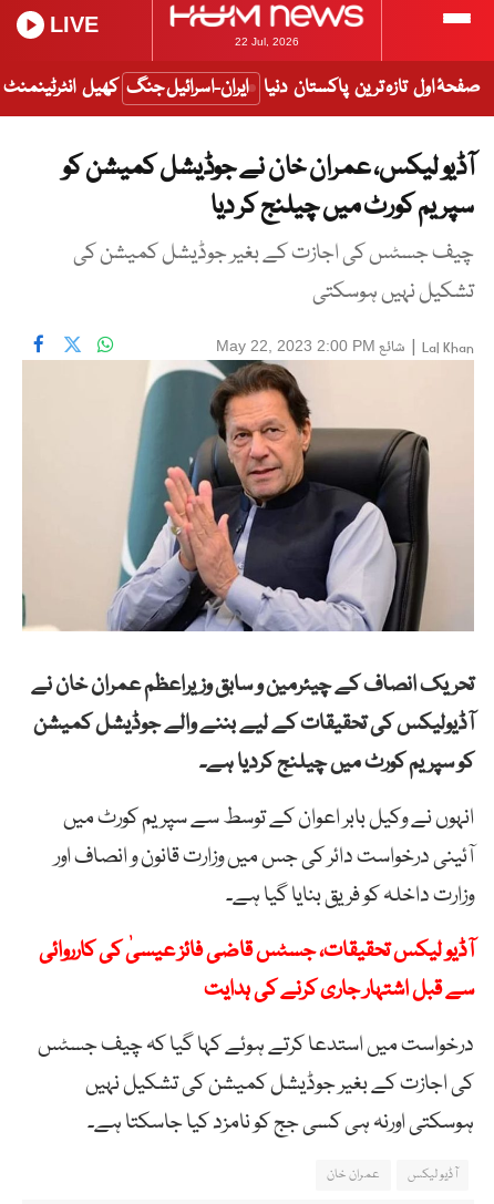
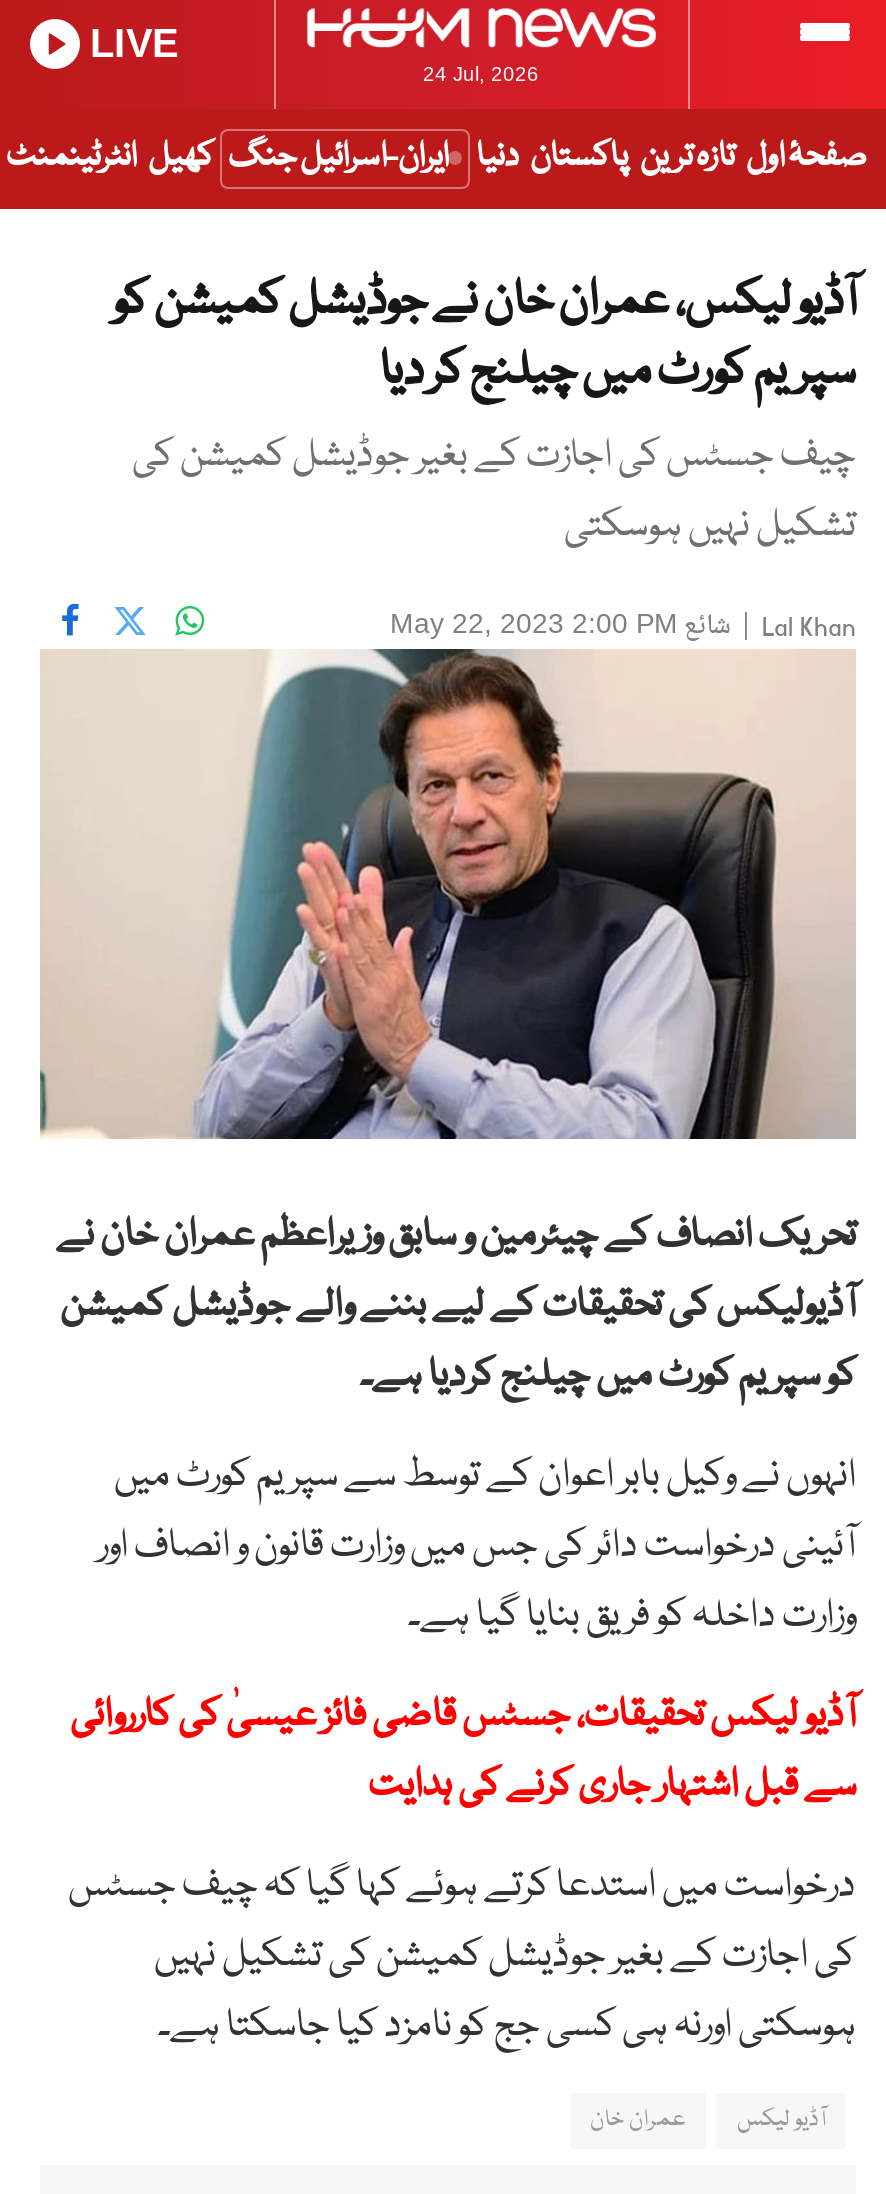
[234,35,299,48] 22 Jul, 2026 -> [423,63,539,85] 24 Jul, 2026

